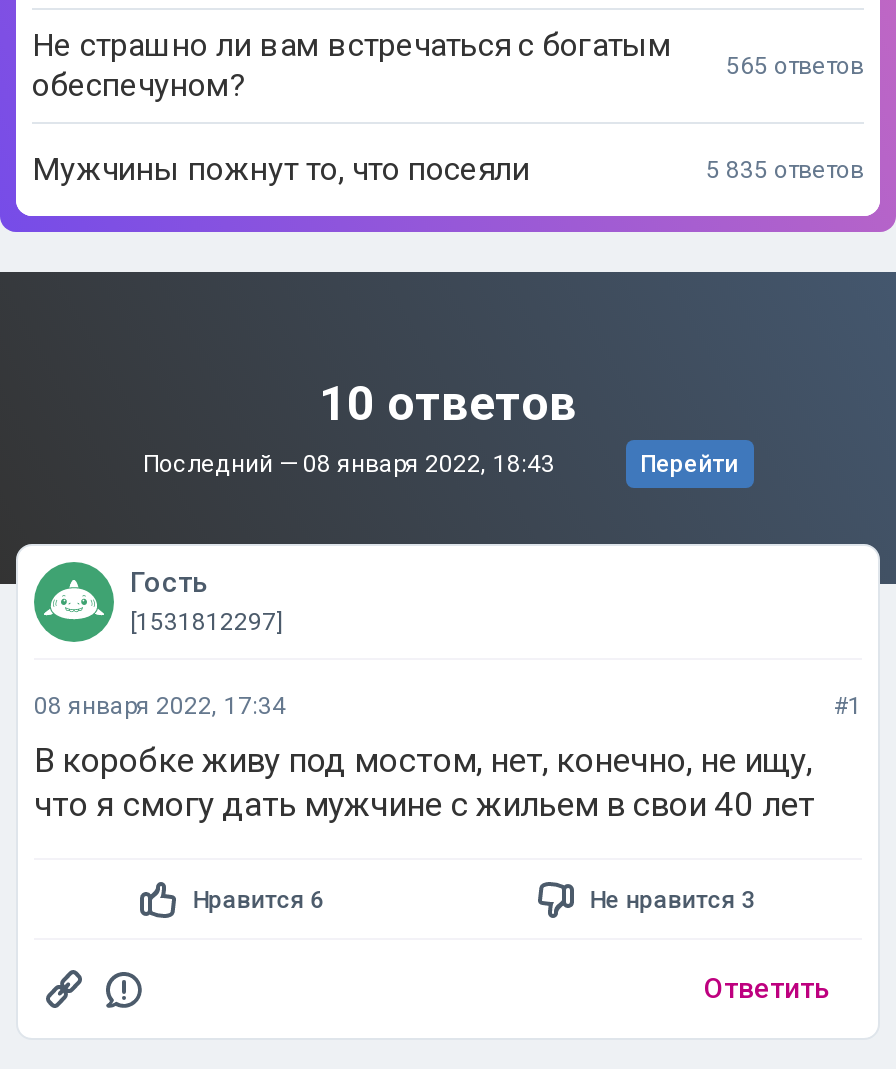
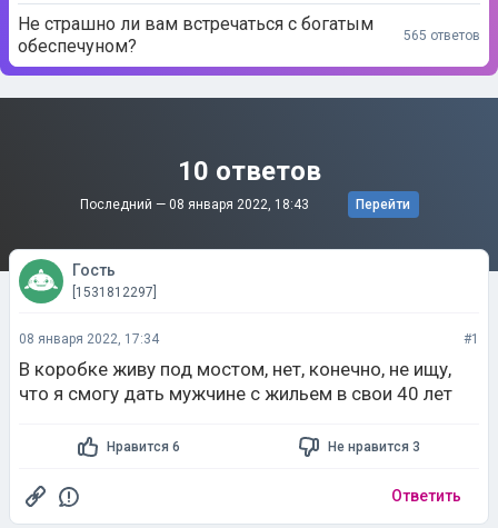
[32,150,864,188] Мужчины пожнут то, что посеяли | 5 835 ответов -> none

